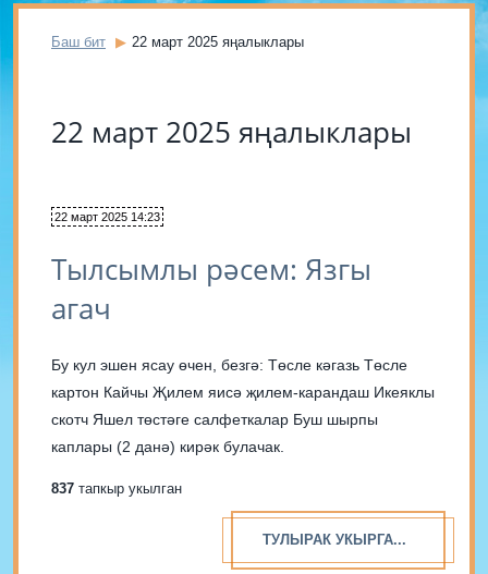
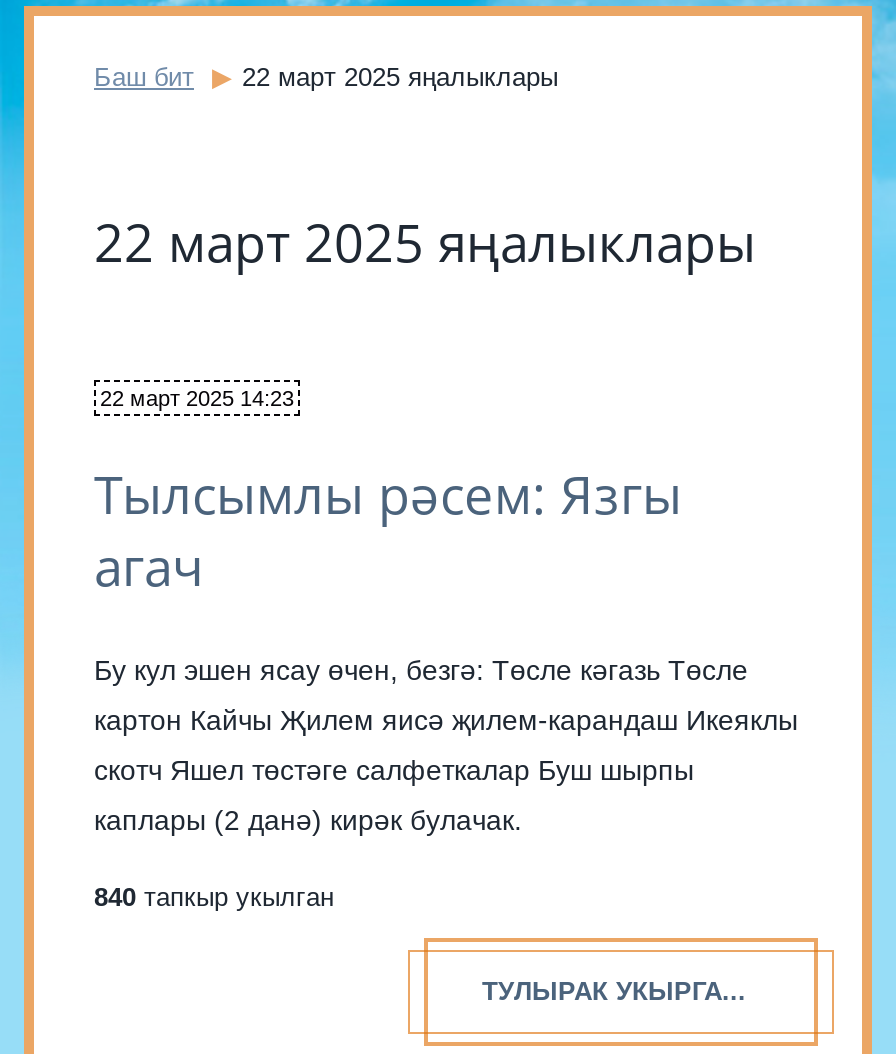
[51,480,182,497] 837 тапкыр укылган -> [94,882,334,912] 840 тапкыр укылган

